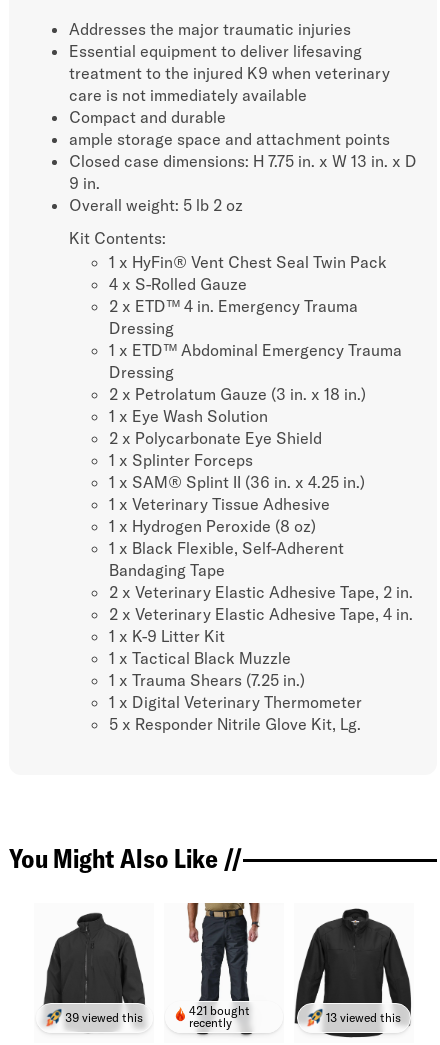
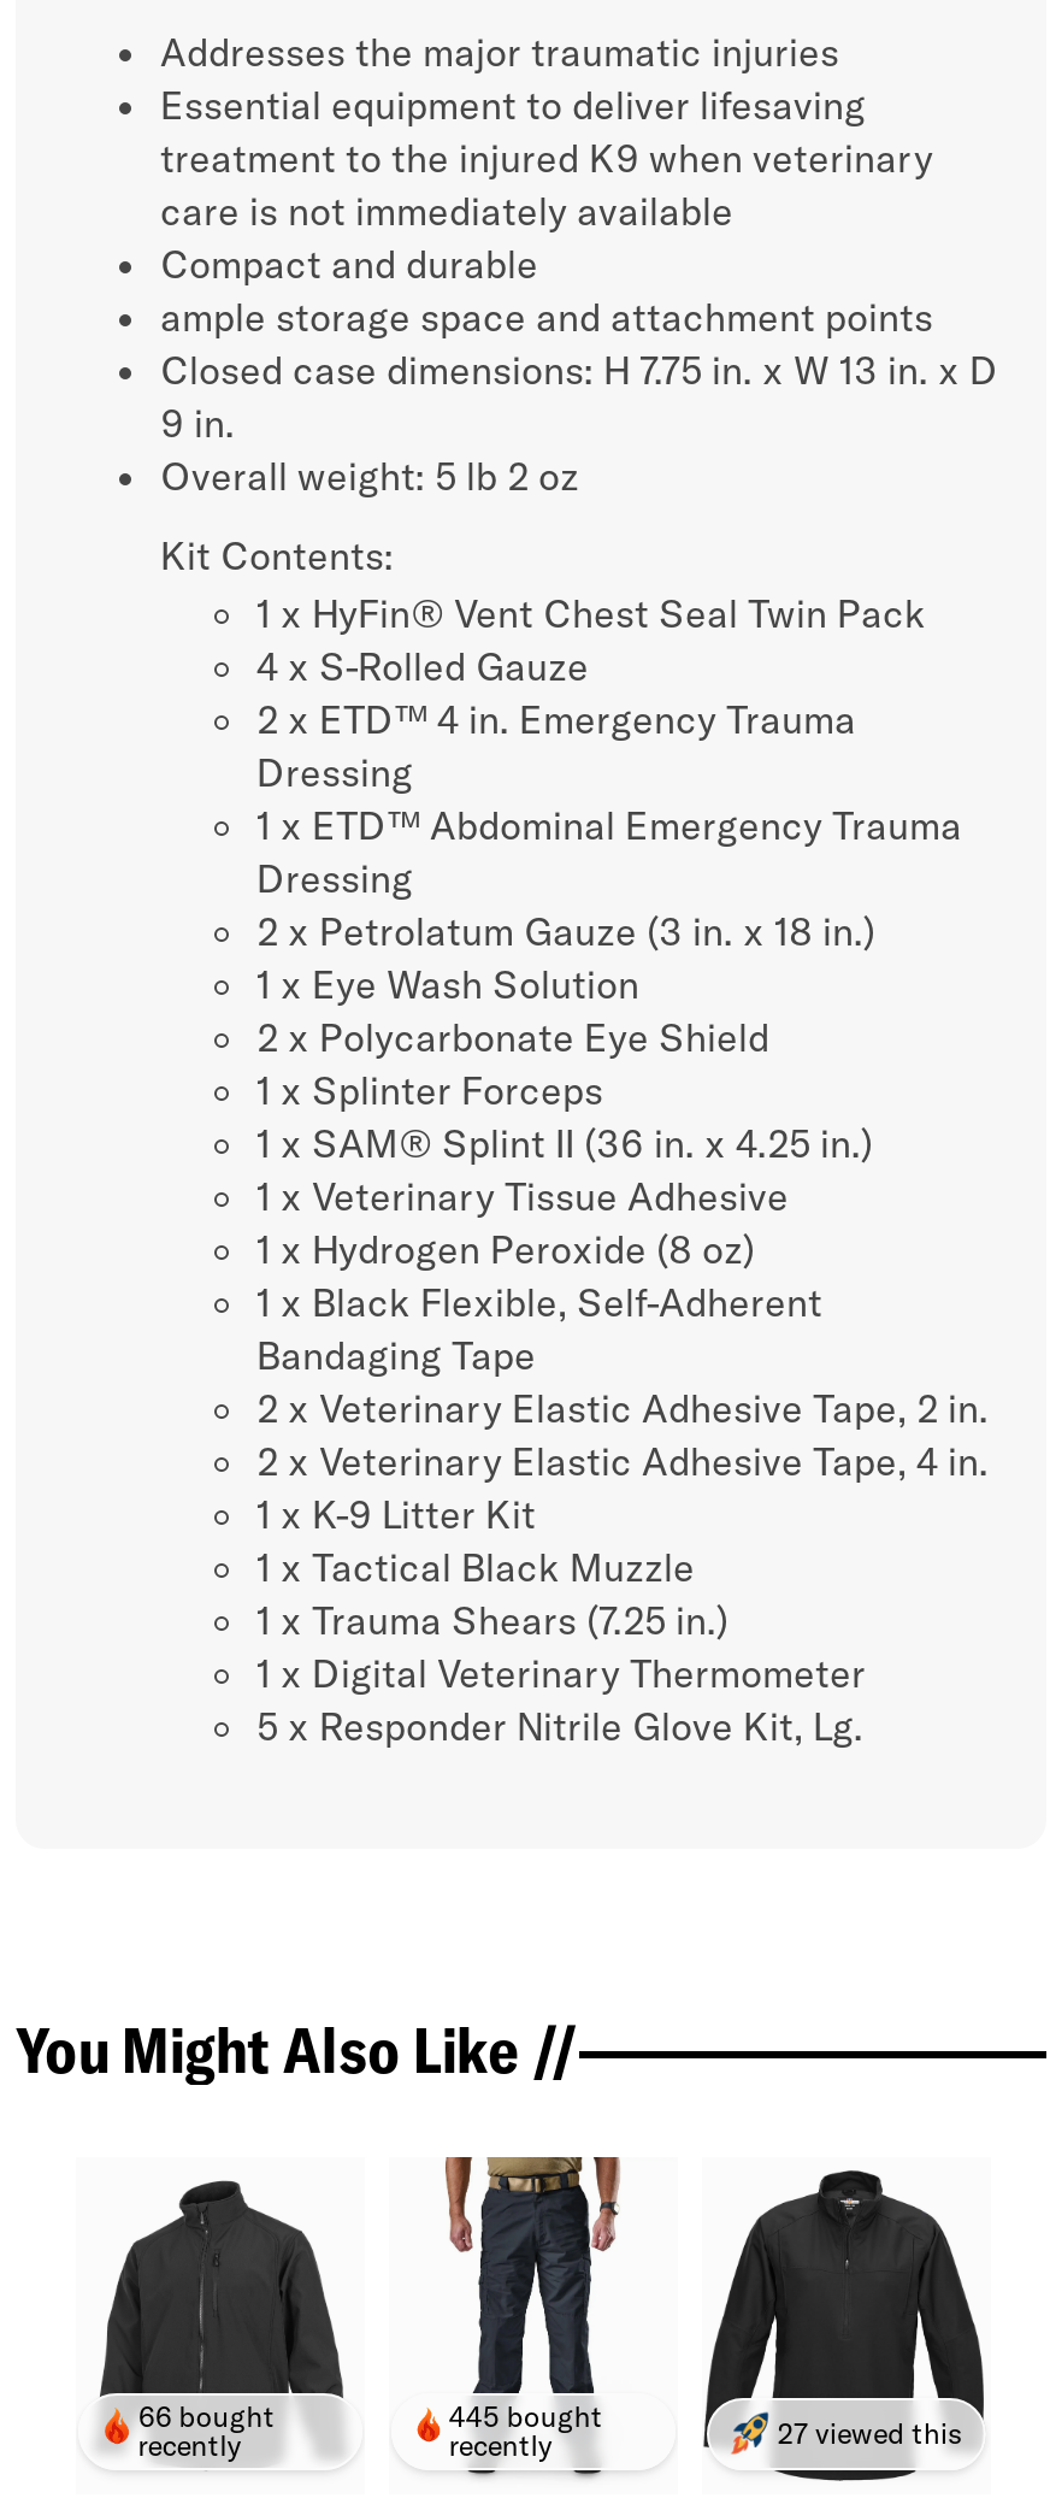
[189,1003,250,1018] 421 bought -> [449,2399,603,2435] 445 bought
[64,1010,142,1025] 39 viewed this -> [138,2399,275,2464] 66 bought | recently
[326,1010,401,1025] 13 viewed this -> [777,2416,962,2452] 27 viewed this

